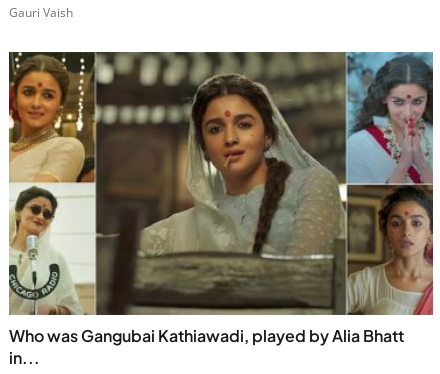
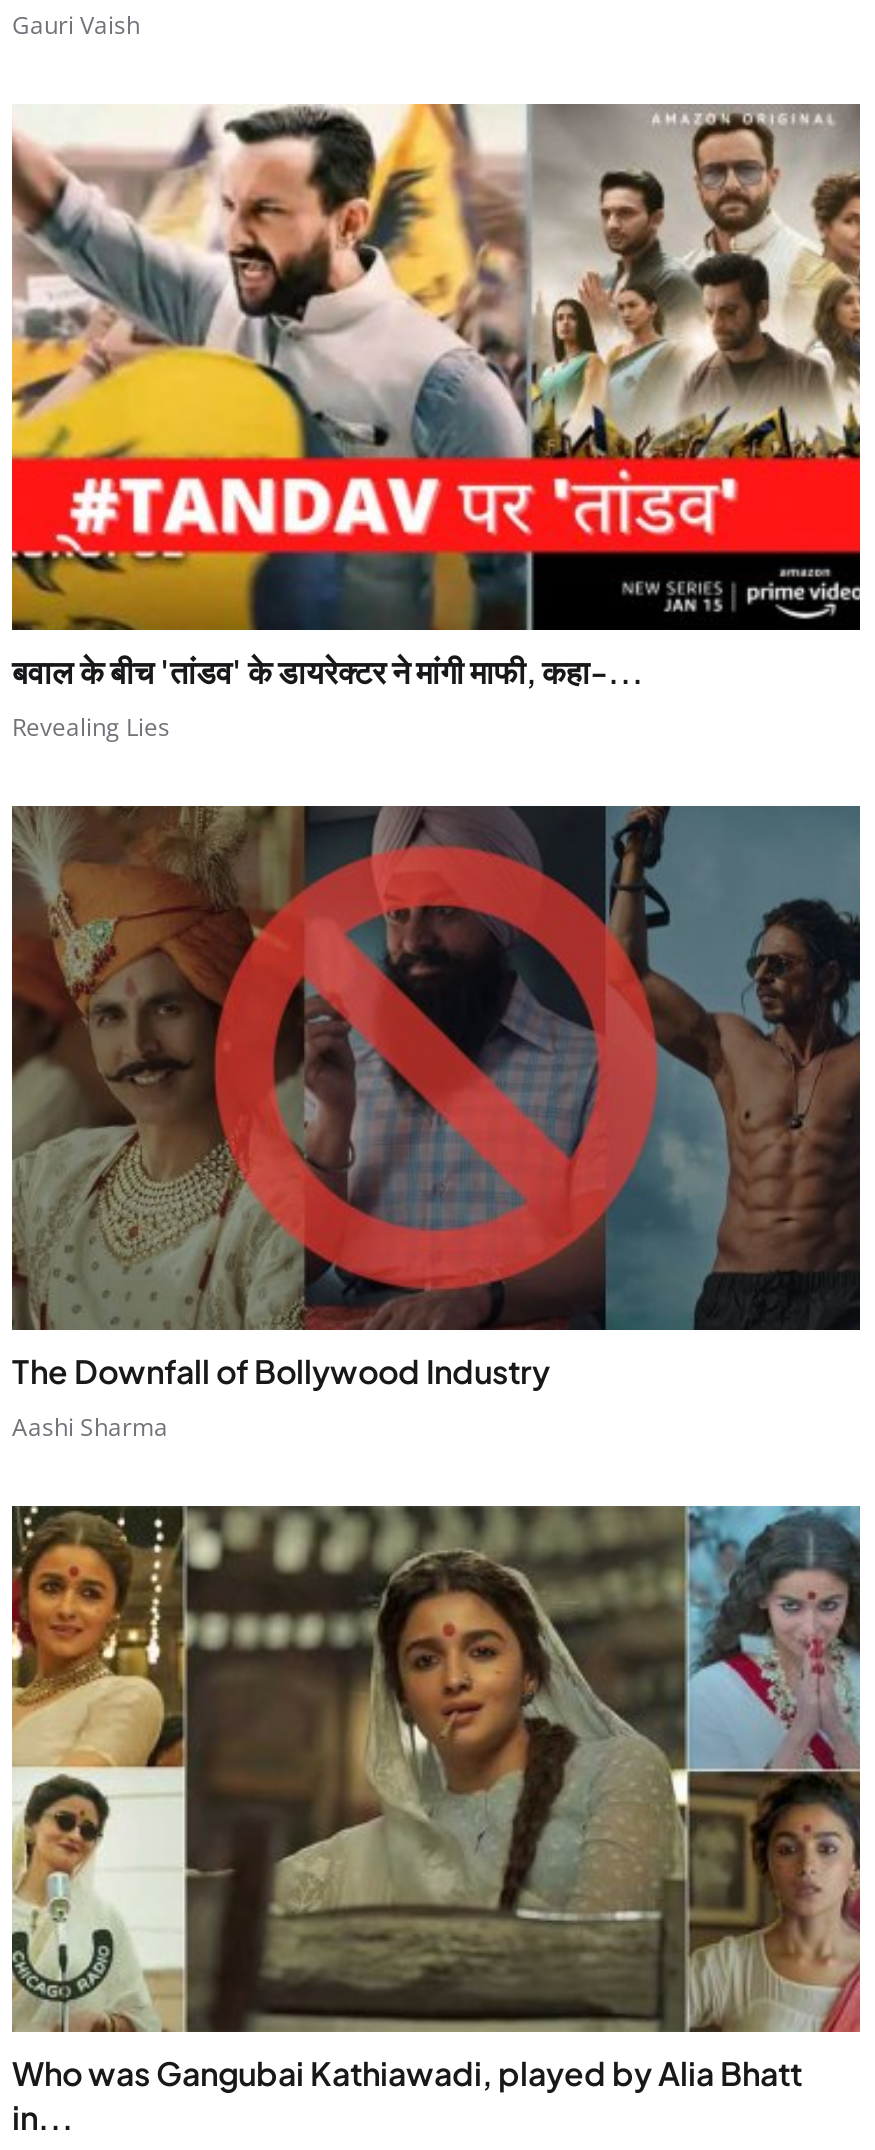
none -> [10,102,862,744] [image] | बवाल के बीच 'तांडव' के डायरेक्टर ने मांगी माफी, कहा-... | Revealing Lies
none -> [10,804,862,1445] [image] | The Downfall of Bollywood Industry | Aashi Sharma

